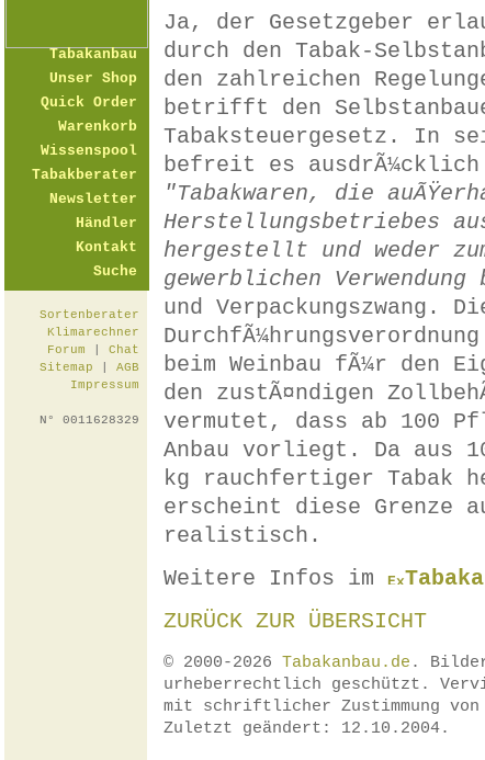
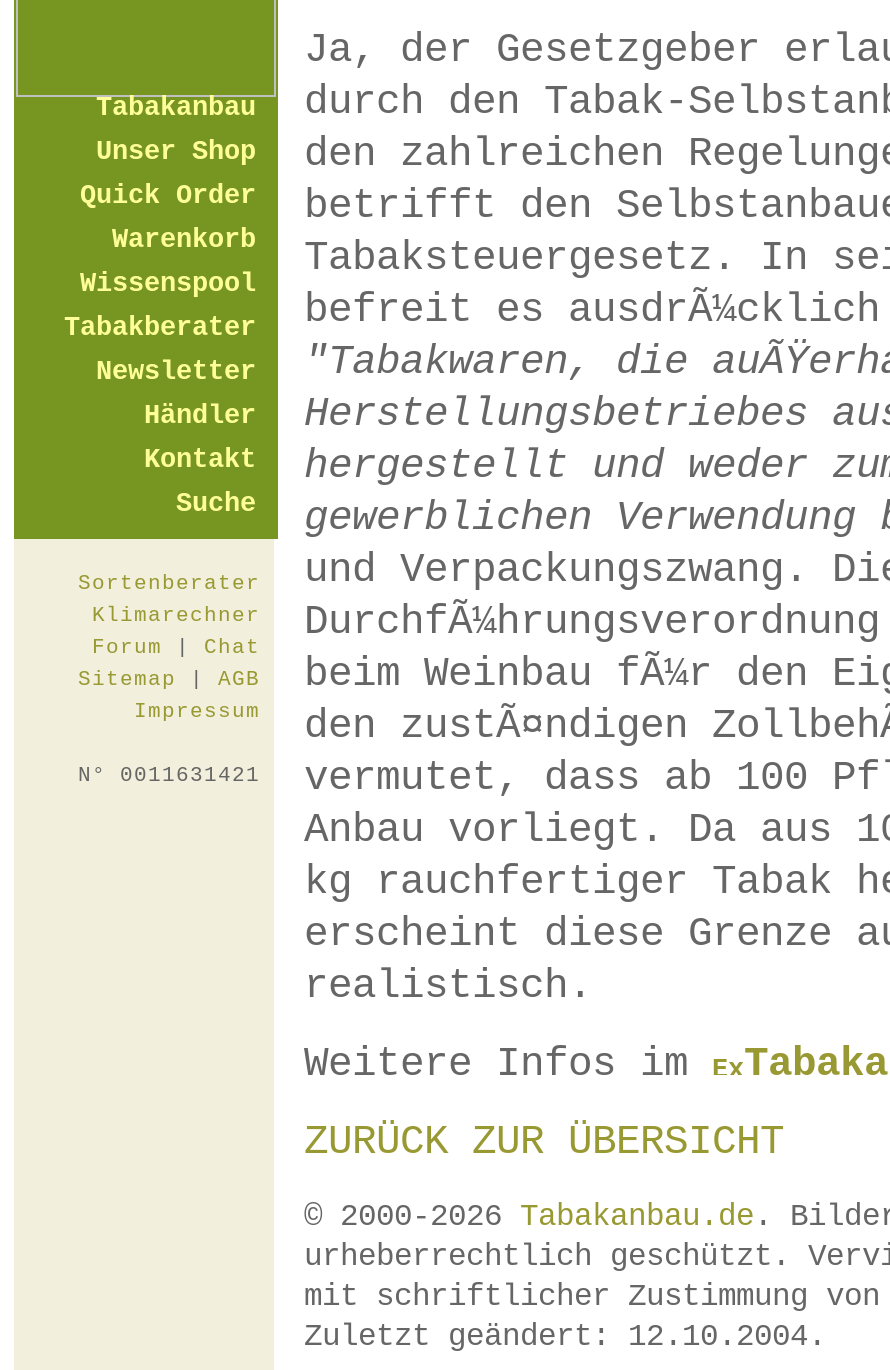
[40,414,147,427] N° 0011628329 -> [78,764,274,788] N° 0011631421

